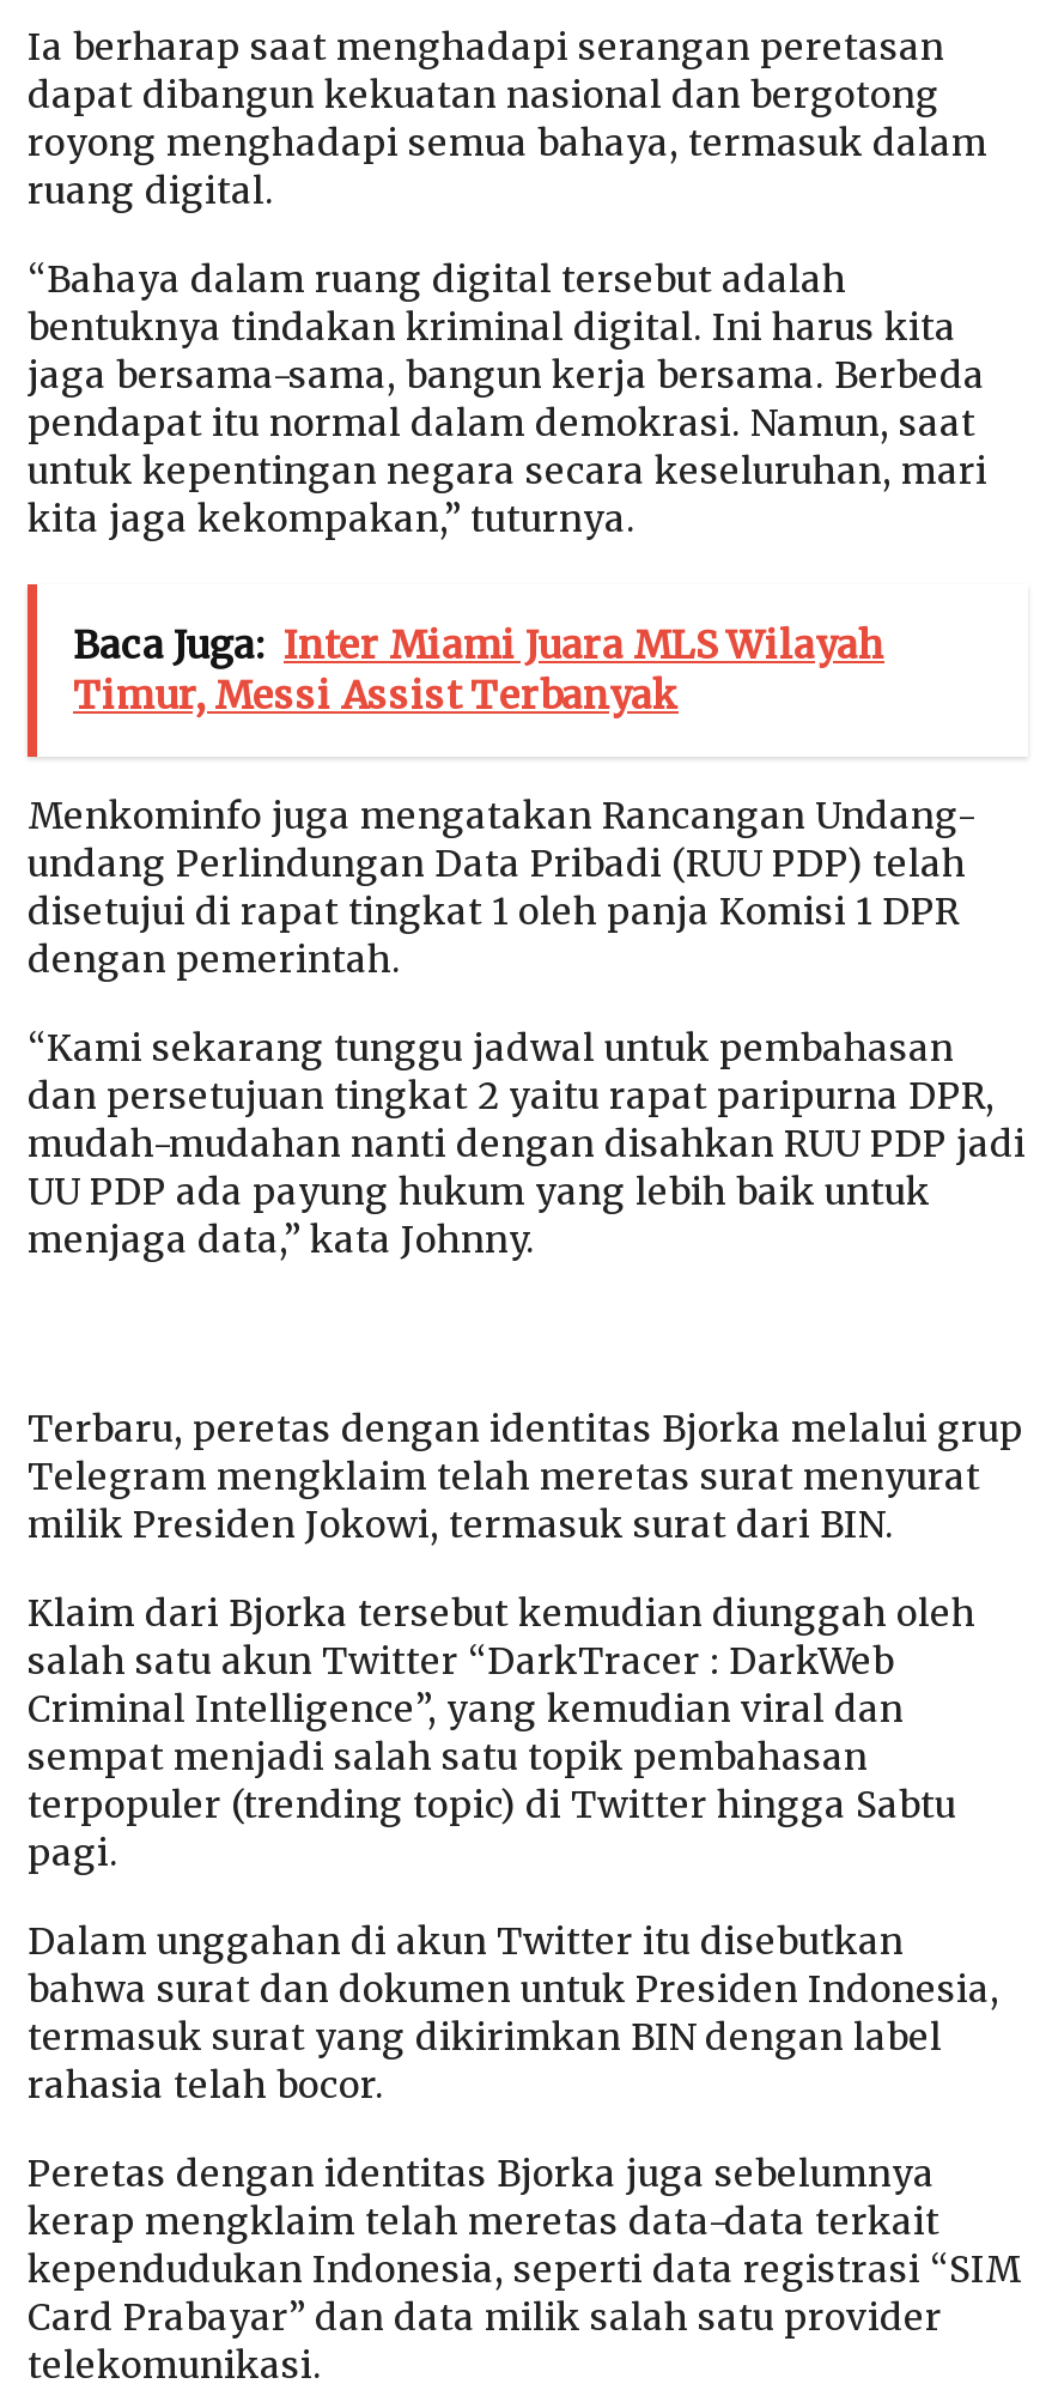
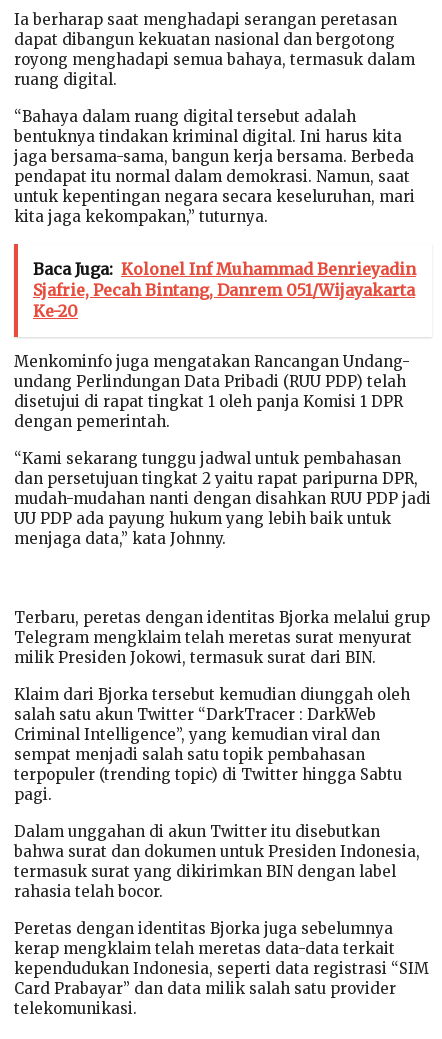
[73,620,884,718] Baca Juga: Inter Miami Juara MLS Wilayah | Timur, Messi Assist Terbanyak -> [33,259,416,321] Baca Juga: Kolonel Inf Muhammad Benrieyadin | Sjafrie, Pecah Bintang, Danrem 051/Wijayakarta | Ke-20

